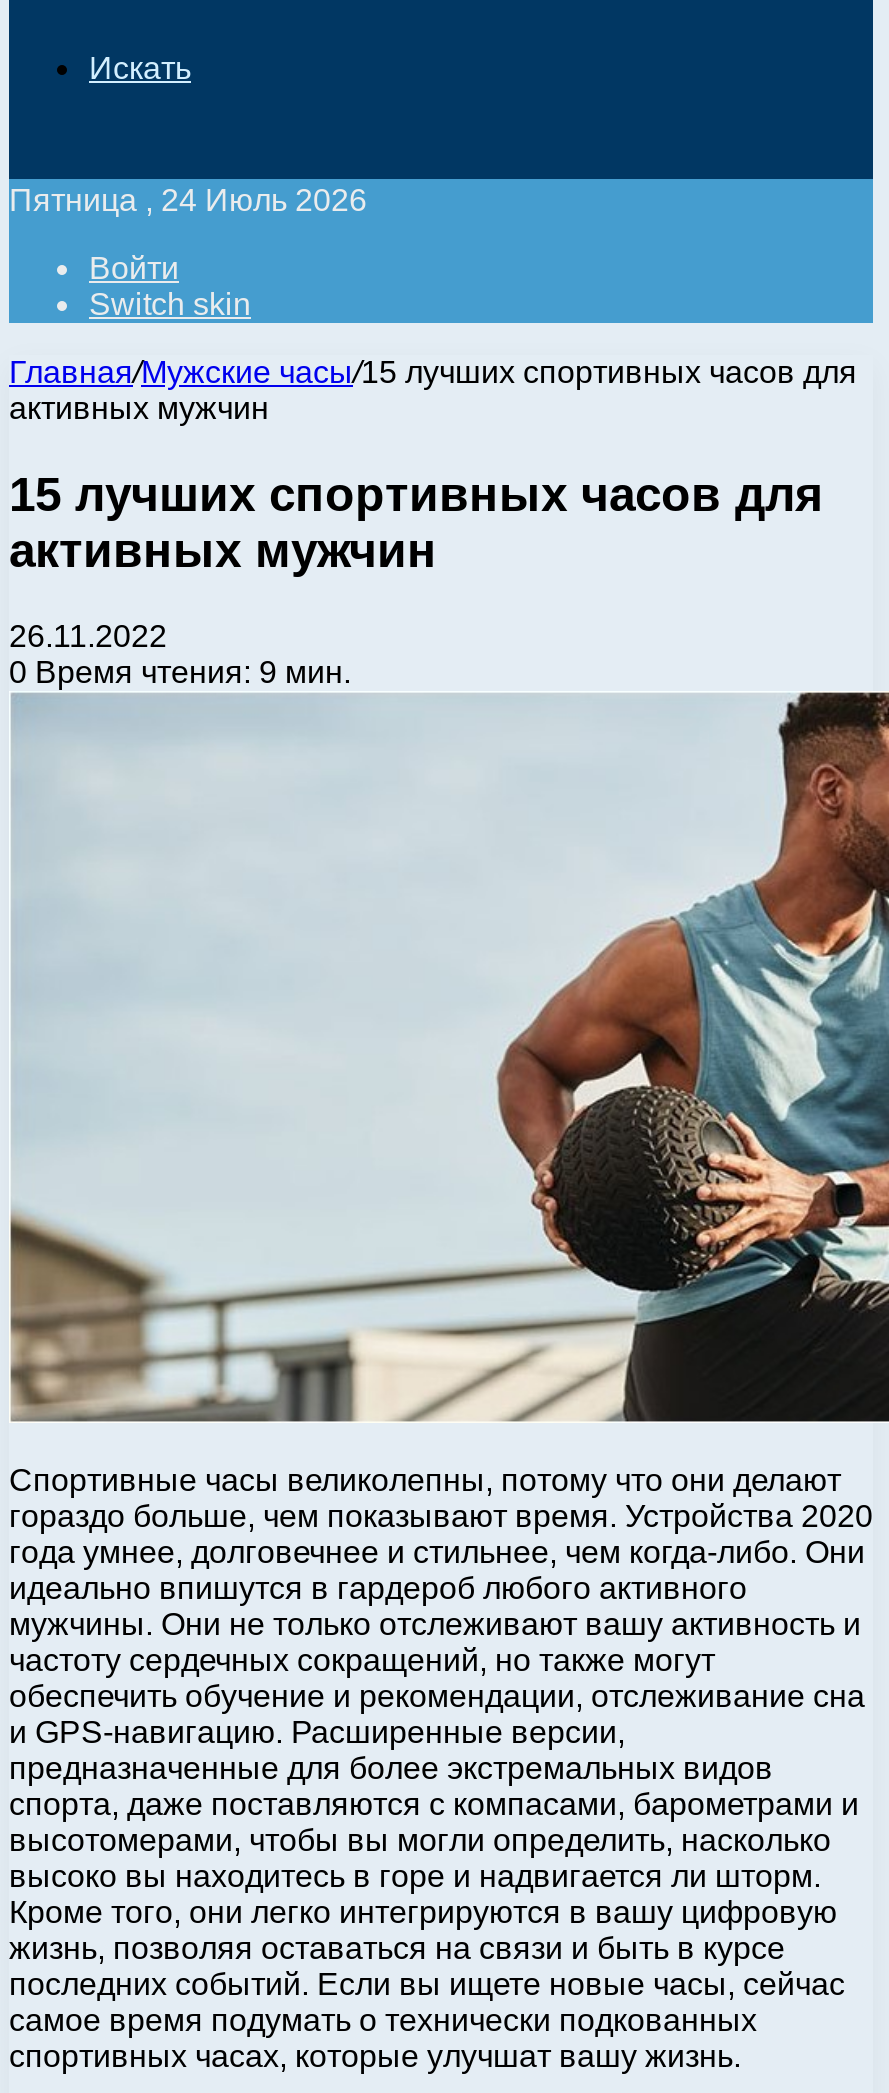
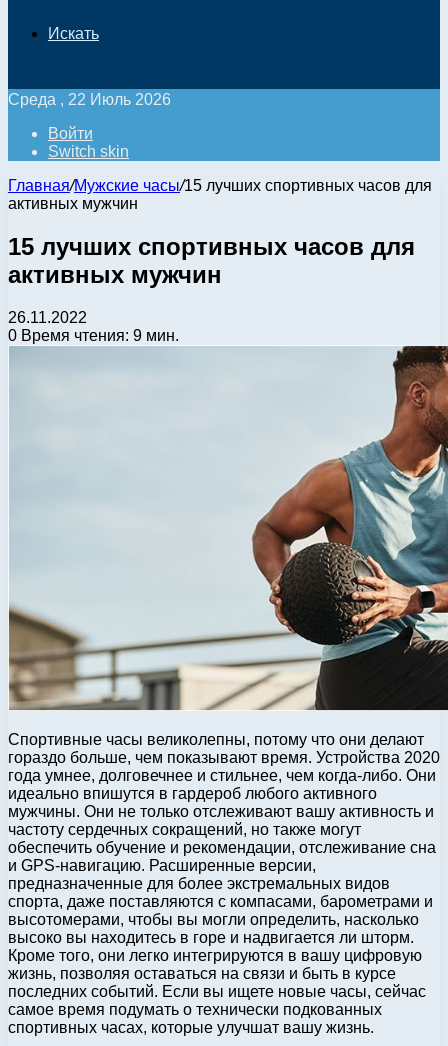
[9,183,367,217] Пятница , 24 Июль 2026 -> [8,91,171,108] Среда , 22 Июль 2026

